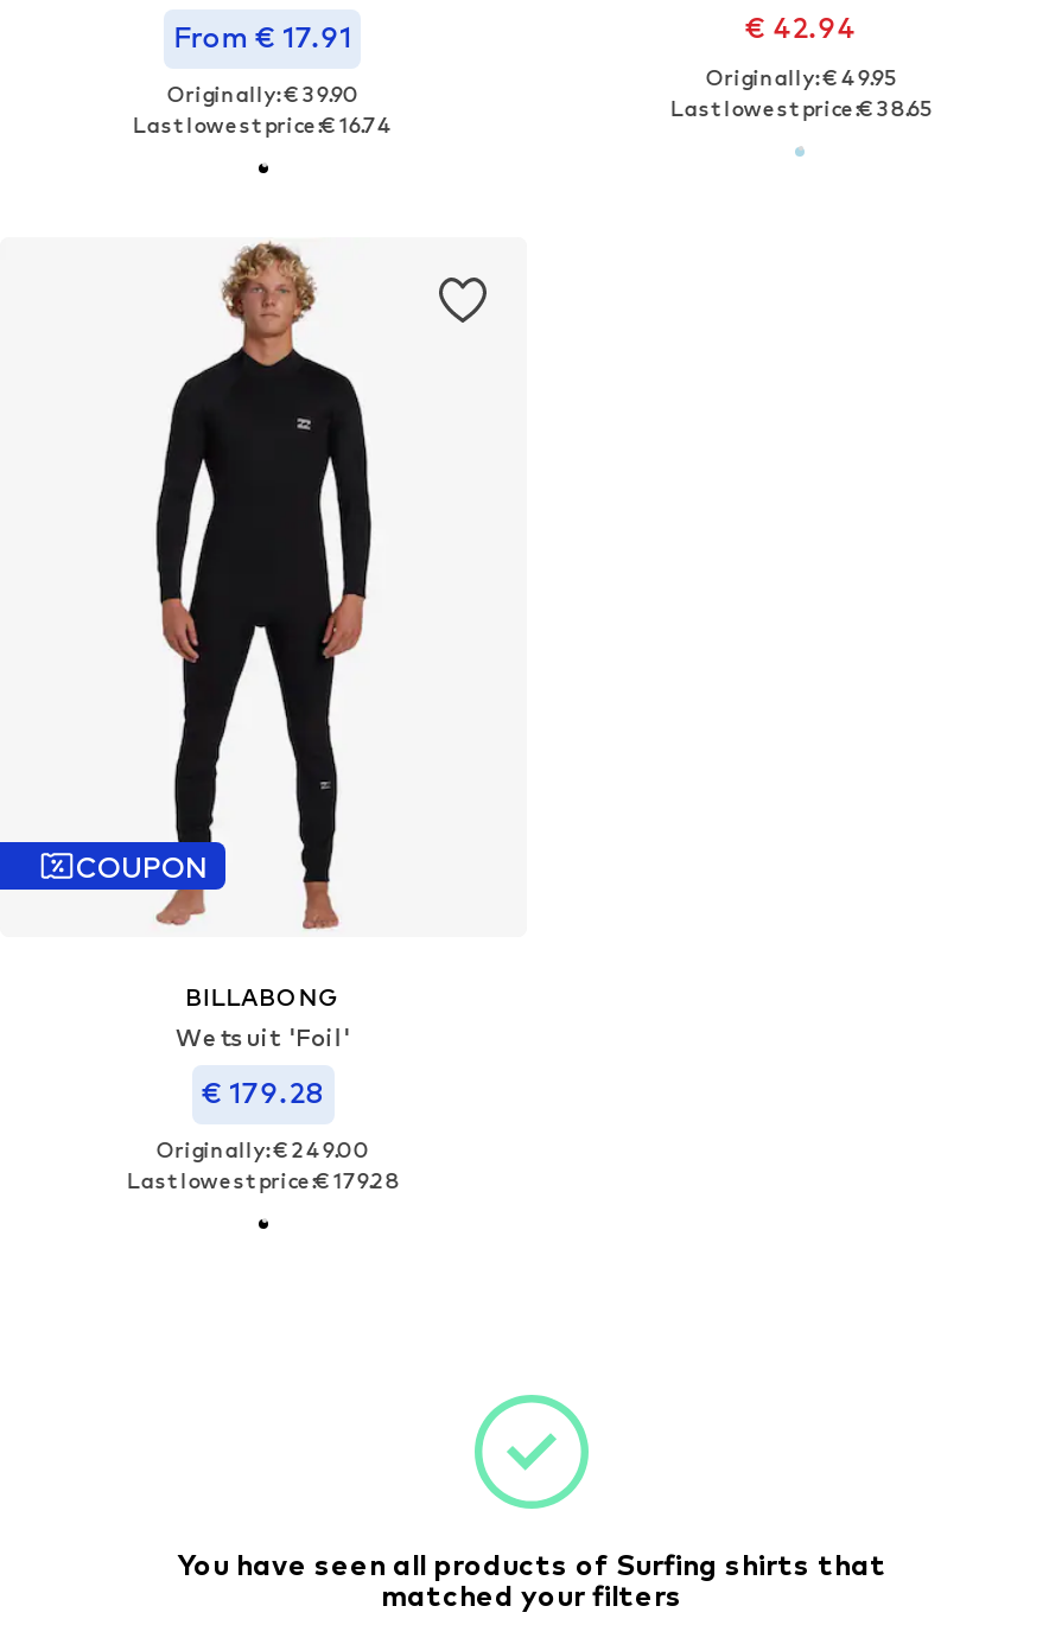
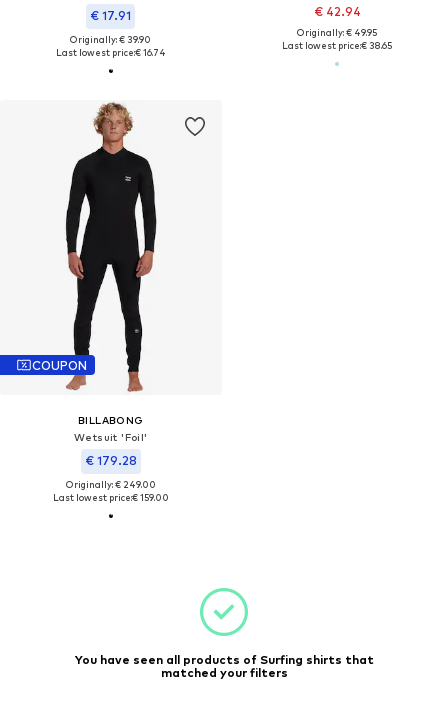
[174,20,352,55] From € 17.91 -> [90,8,131,23] € 17.91
[126,1168,399,1194] Last lowest price:€ 179.28 -> [53,492,169,503] Last lowest price:€ 159.00

